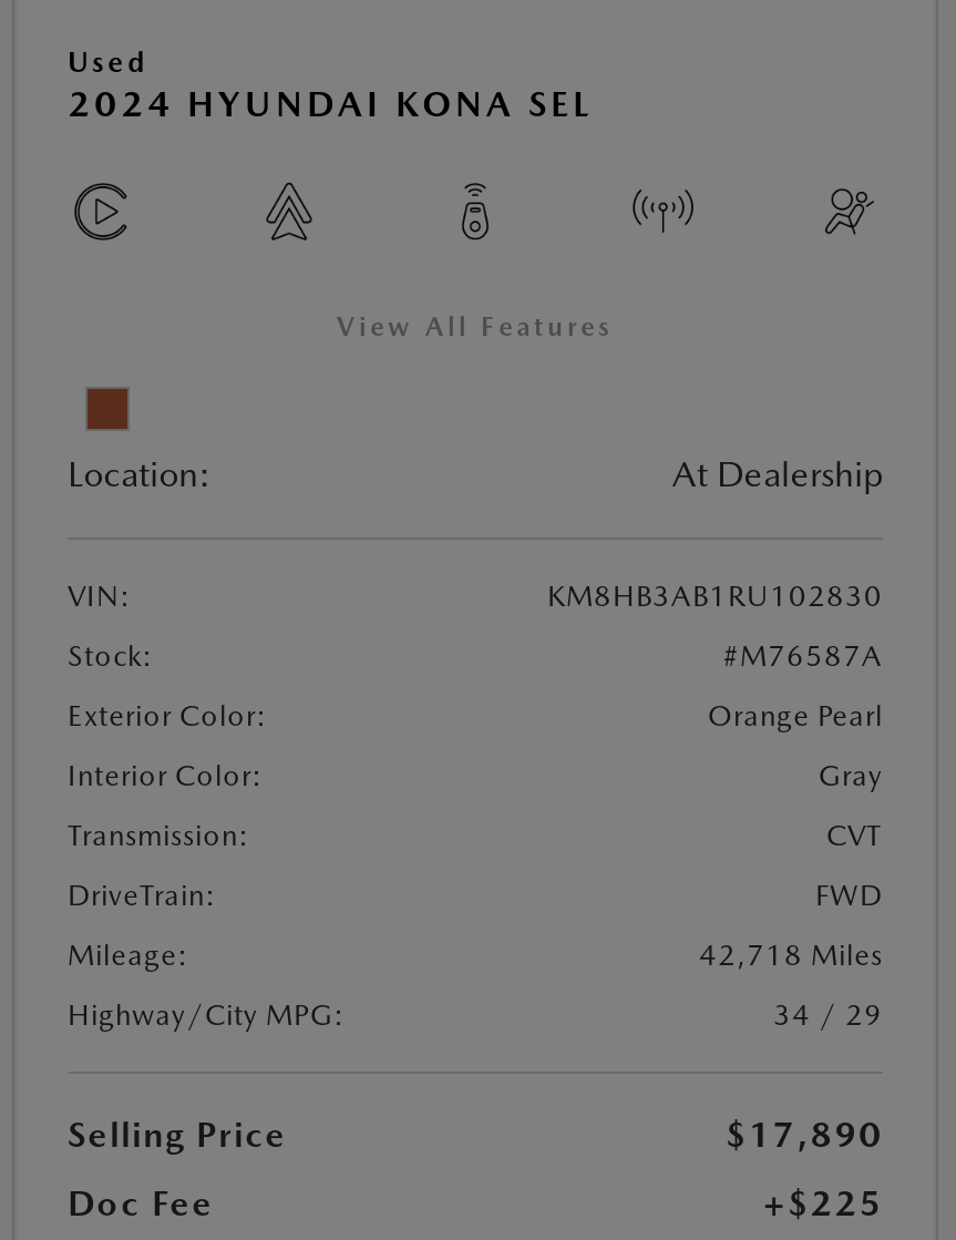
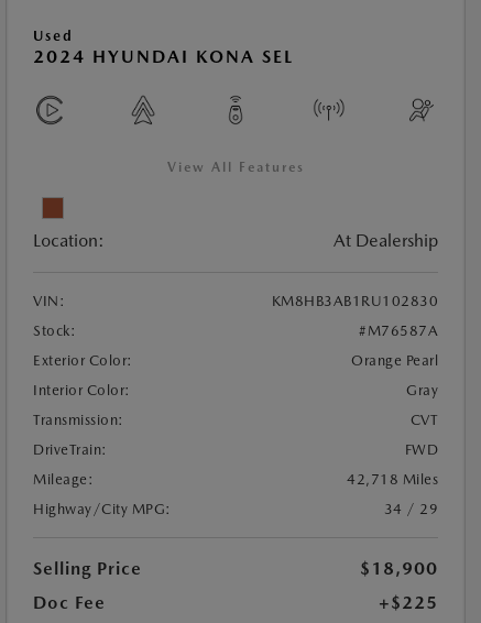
[726,1113,883,1155] $17,890 -> [360,558,438,579] $18,900

